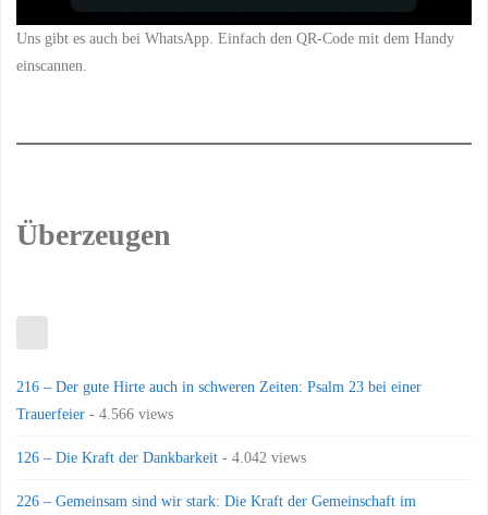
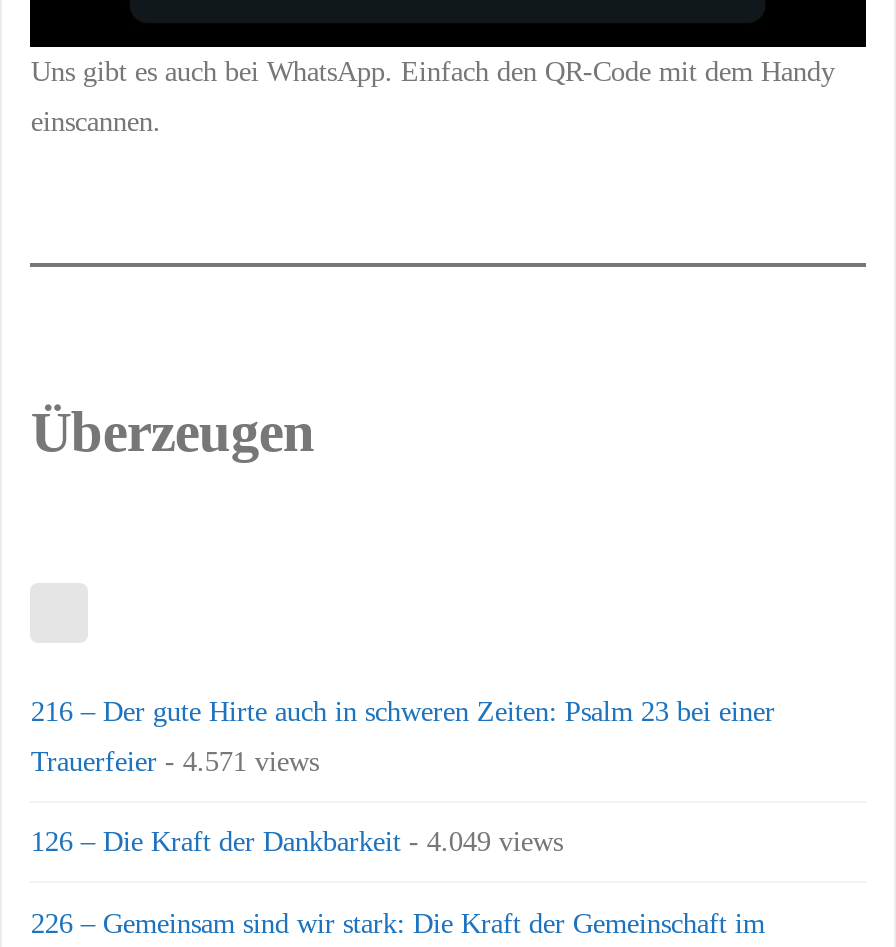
[17,404,174,422] Trauerfeier - 4.566 views -> [31,745,319,777] Trauerfeier - 4.571 views
[17,448,307,466] 126 – Die Kraft der Dankbarkeit - 4.042 views -> [31,826,563,858] 126 – Die Kraft der Dankbarkeit - 4.049 views

